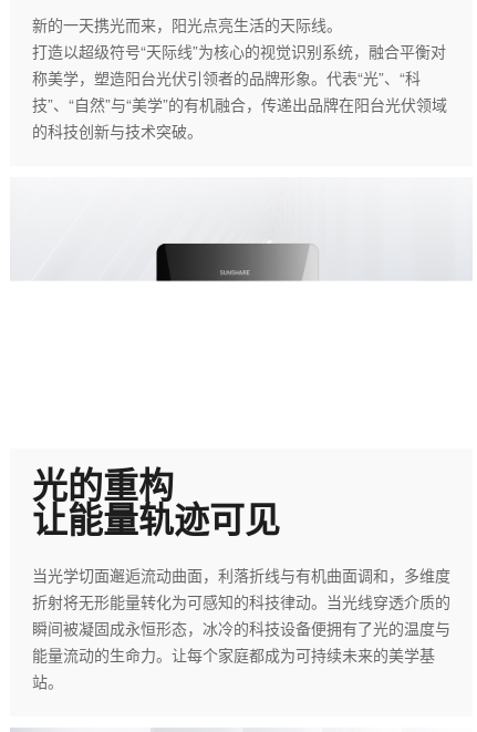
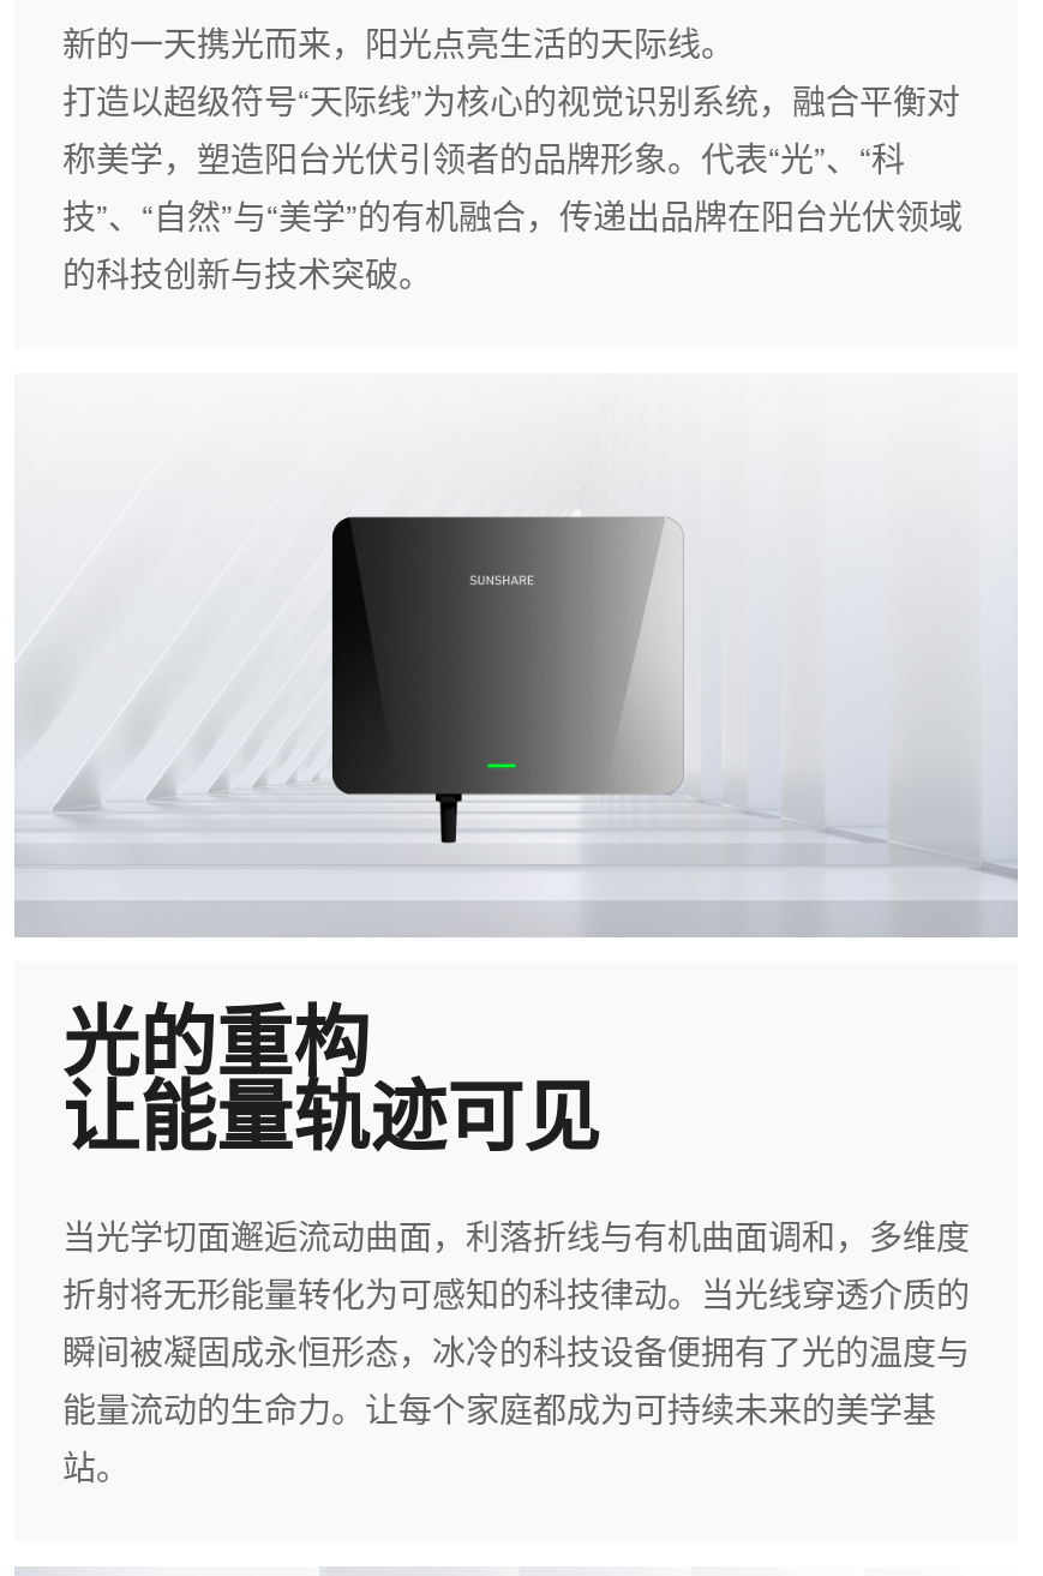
none -> [14,597,1018,937] [image]

